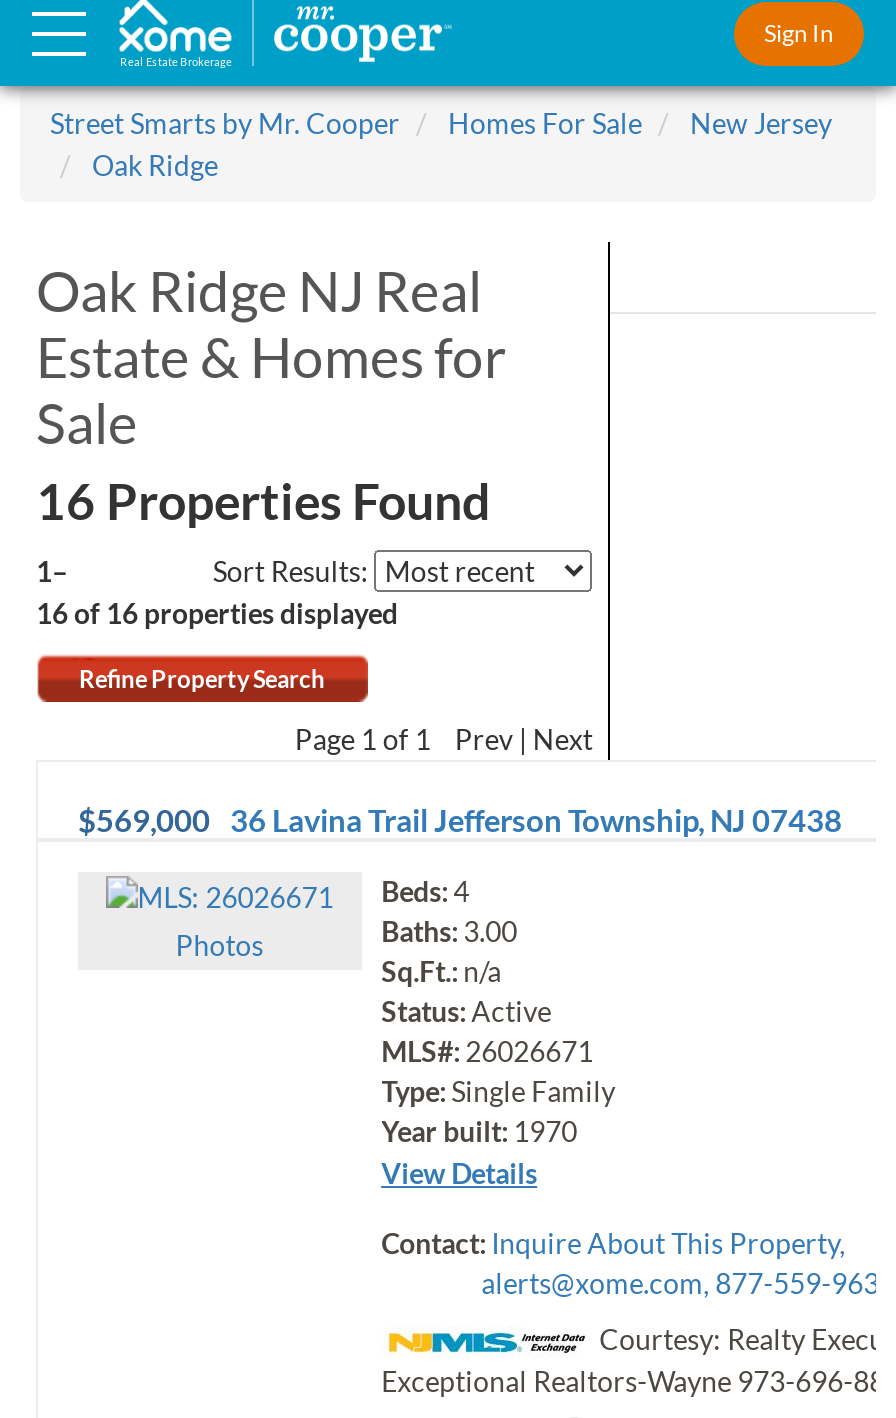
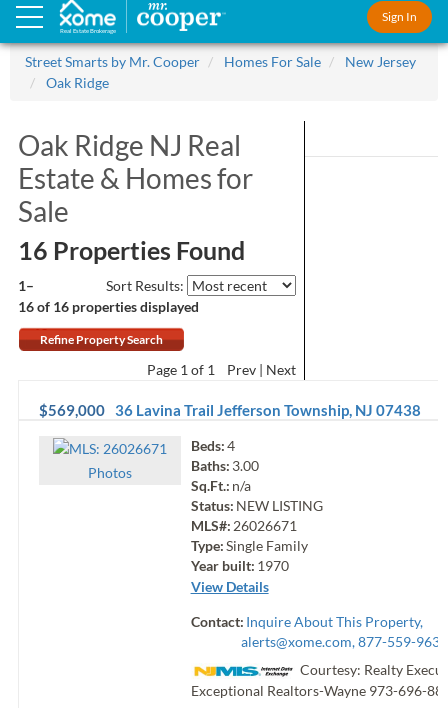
[381,994,551,1028] Status: Active -> [191,497,323,514] Status: NEW LISTING

